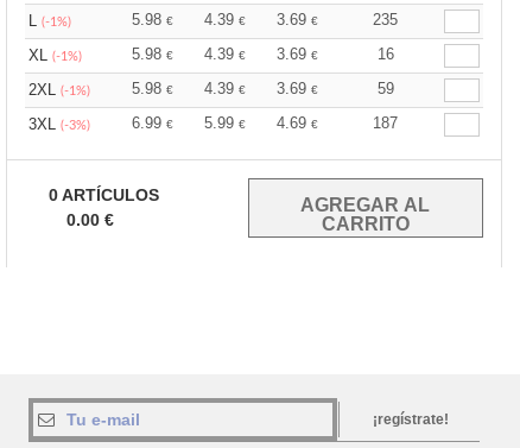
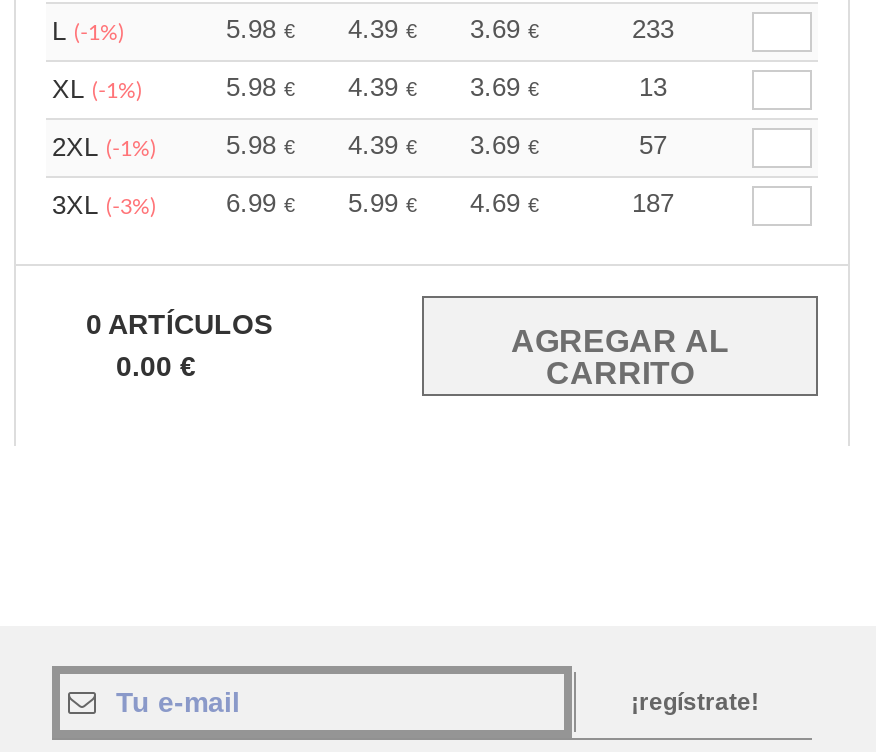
[373,11,398,29] 235 -> [632,15,674,45] 233
[377,46,394,63] 16 -> [639,73,667,103] 13
[377,80,394,98] 59 -> [639,131,667,161] 57

